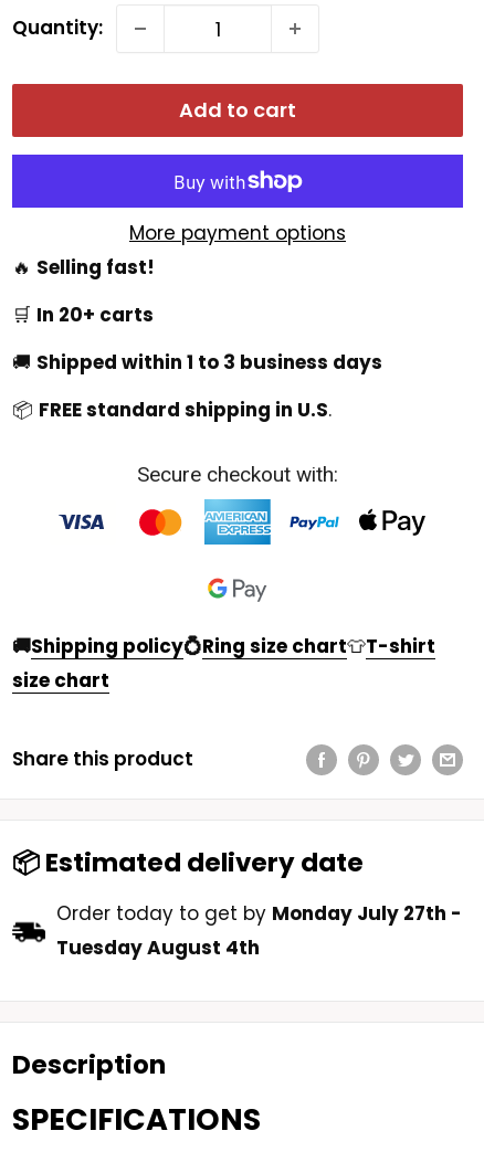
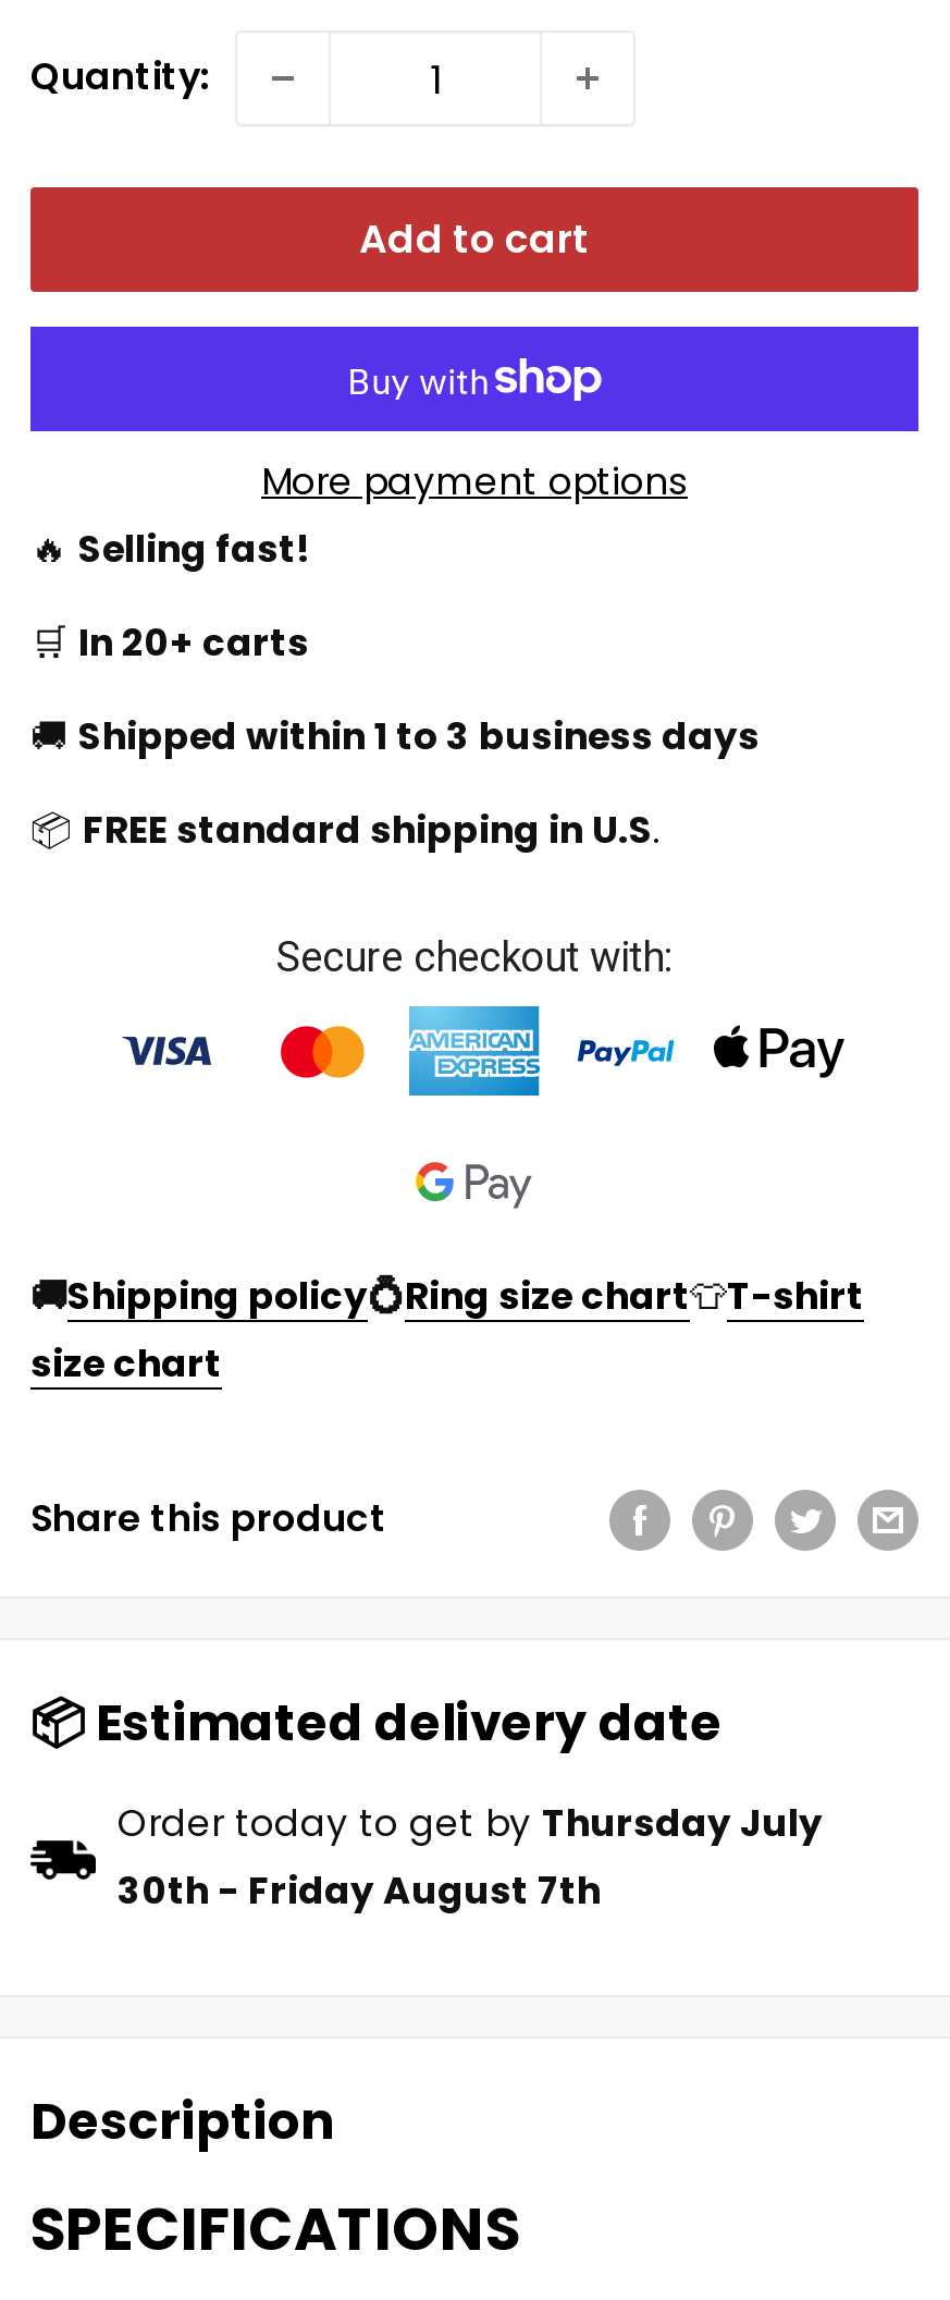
[56,900,462,961] Order today to get by Monday July 27th - | Tuesday August 4th -> [118,1796,823,1916] Order today to get by Thursday July | 30th - Friday August 7th

